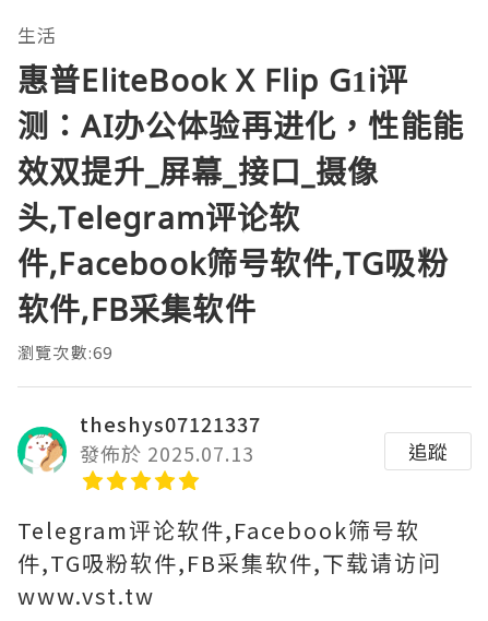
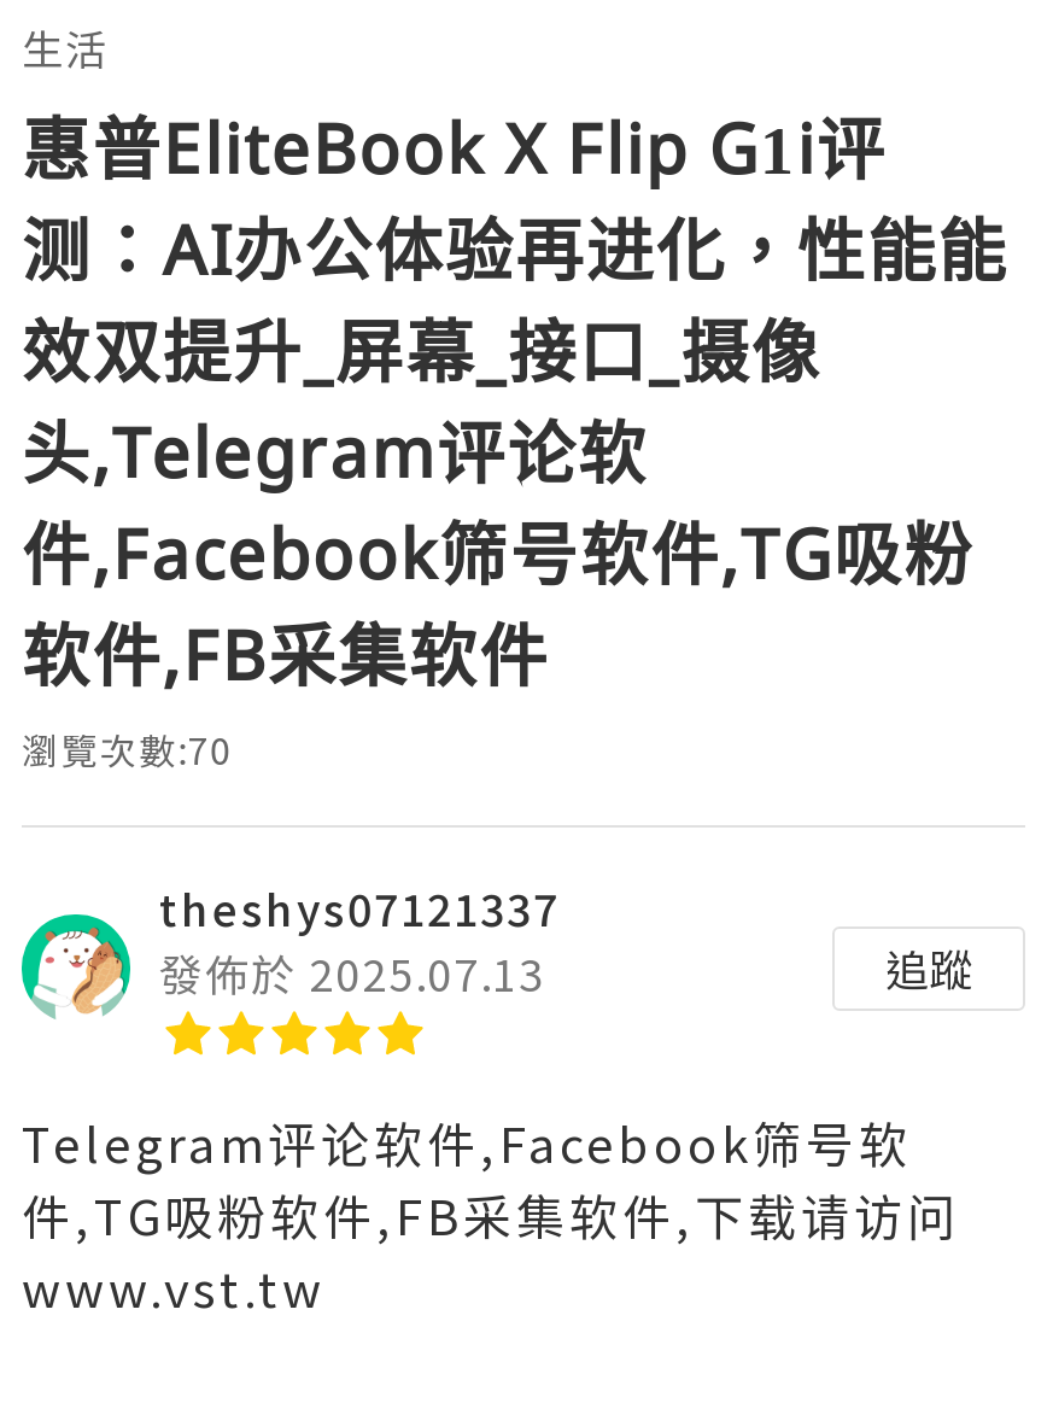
[17,341,113,363] 瀏覽次數:69 -> [22,724,233,774] 瀏覽次數:70

